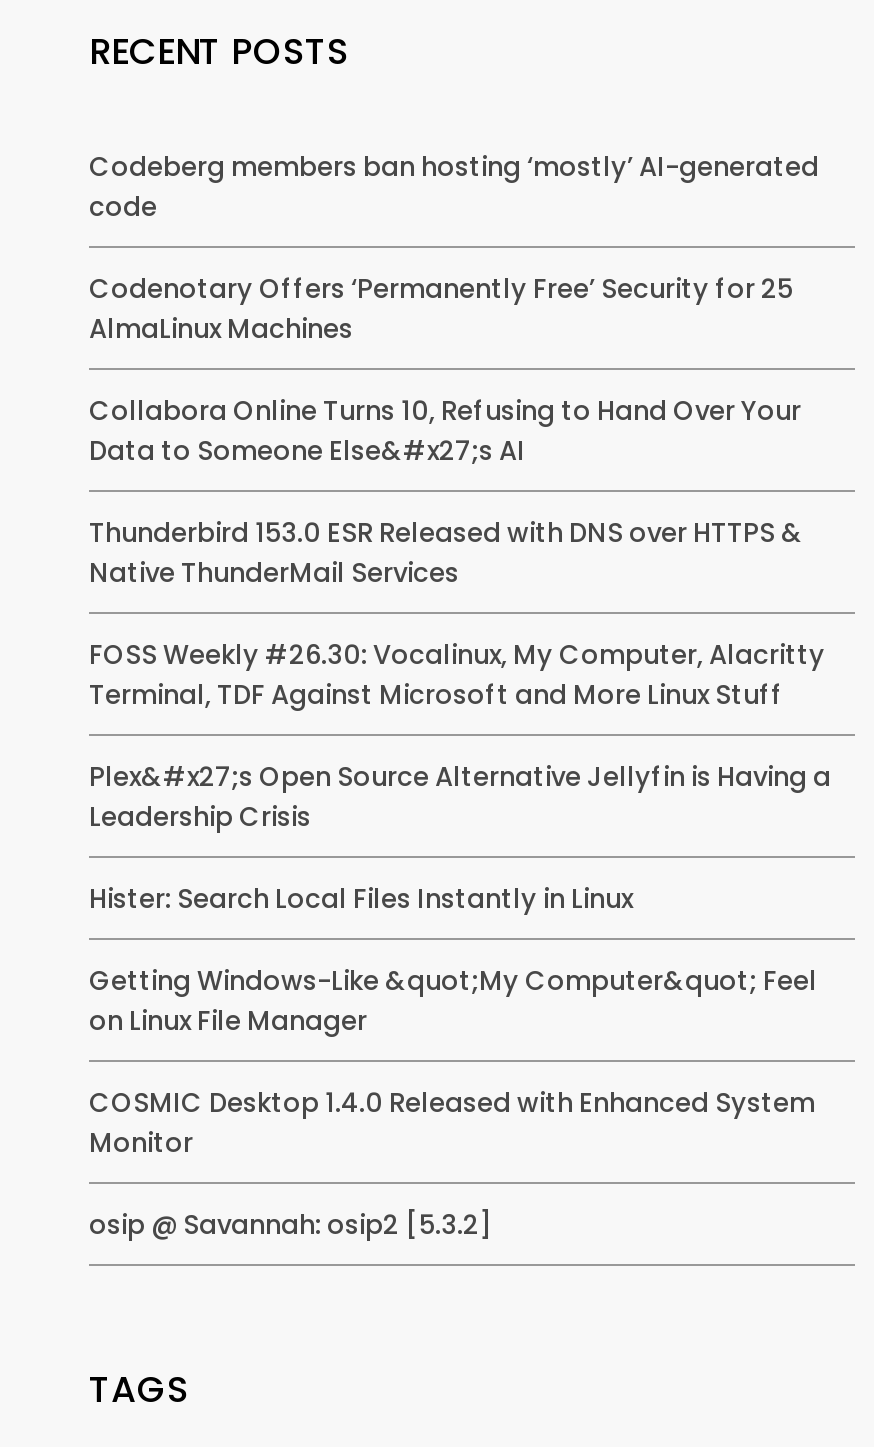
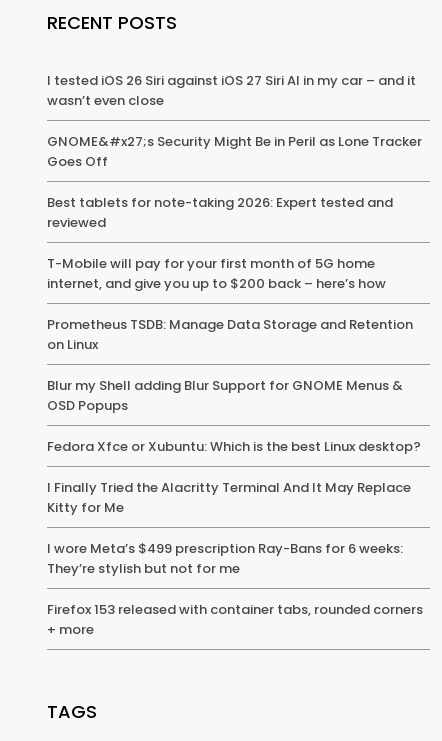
[89,148,819,226] Codeberg members ban hosting ‘mostly’ AI-generated | code -> [47,71,416,110] I tested iOS 26 Siri against iOS 27 Siri AI in my car – and it | wasn’t even close
[89,270,793,348] Codenotary Offers ‘Permanently Free’ Security for 25 | AlmaLinux Machines -> [47,132,422,171] GNOME&#x27;s Security Might Be in Peril as Lone Tracker | Goes Off
[89,392,801,470] Collabora Online Turns 10, Refusing to Hand Over Your | Data to Someone Else&#x27;s AI -> [47,193,393,232] Best tablets for note-taking 2026: Expert tested and | reviewed
[89,514,803,592] Thunderbird 153.0 ESR Released with DNS over HTTPS & | Native ThunderMail Services -> [47,254,386,293] T-Mobile will pay for your first month of 5G home | internet, and give you up to $200 back – here’s how
[89,636,825,714] FOSS Weekly #26.30: Vocalinux, My Computer, Alacritty | Terminal, TDF Against Microsoft and More Linux Stuff -> [47,315,413,354] Prometheus TSDB: Manage Data Storage and Retention | on Linux
[89,758,831,836] Plex&#x27;s Open Source Alternative Jellyfin is Having a | Leadership Crisis -> [47,376,403,415] Blur my Shell adding Blur Support for GNOME Menus & | OSD Popups
[89,880,633,918] Hister: Search Local Files Instantly in Linux -> [47,437,421,456] Fedora Xfce or Xubuntu: Which is the best Linux desktop?
[89,962,817,1040] Getting Windows-Like &quot;My Computer&quot; Feel | on Linux File Manager -> [47,478,411,517] I Finally Tried the Alacritty Terminal And It May Replace | Kitty for Me
[89,1084,815,1162] COSMIC Desktop 1.4.0 Released with Enhanced System | Monitor -> [47,539,403,578] I wore Meta’s $499 prescription Ray-Bans for 6 weeks: | They’re stylish but not for me
[89,1206,491,1244] osip @ Savannah: osip2 [5.3.2] -> [47,600,423,639] Firefox 153 released with container tabs, rounded corners | + more

